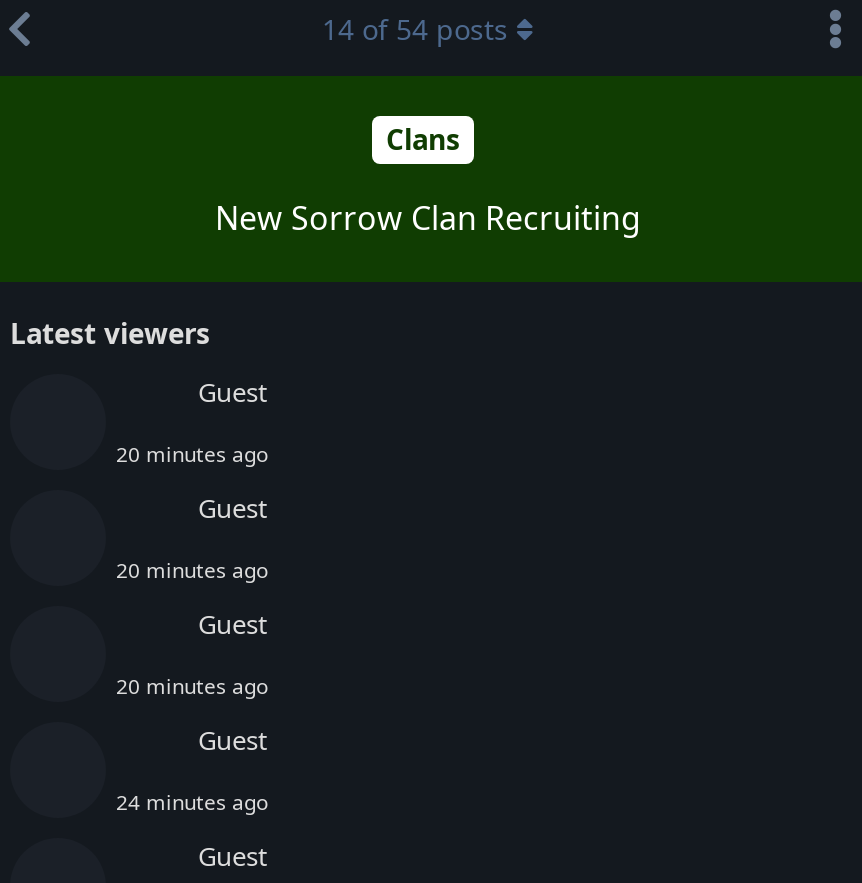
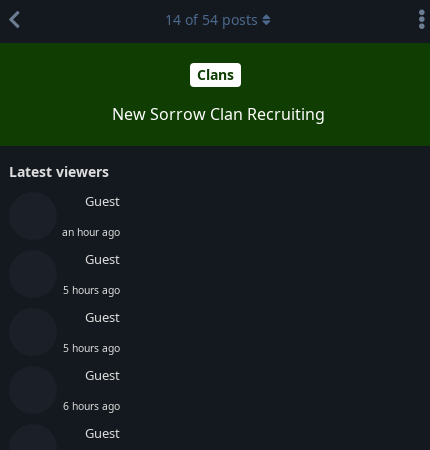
[116,440,268,468] 20 minutes ago -> [62,225,120,239] an hour ago
[116,556,268,584] 20 minutes ago -> [63,283,120,297] 5 hours ago
[116,672,268,700] 20 minutes ago -> [63,341,120,355] 5 hours ago
[116,788,268,816] 24 minutes ago -> [63,399,120,413] 6 hours ago

